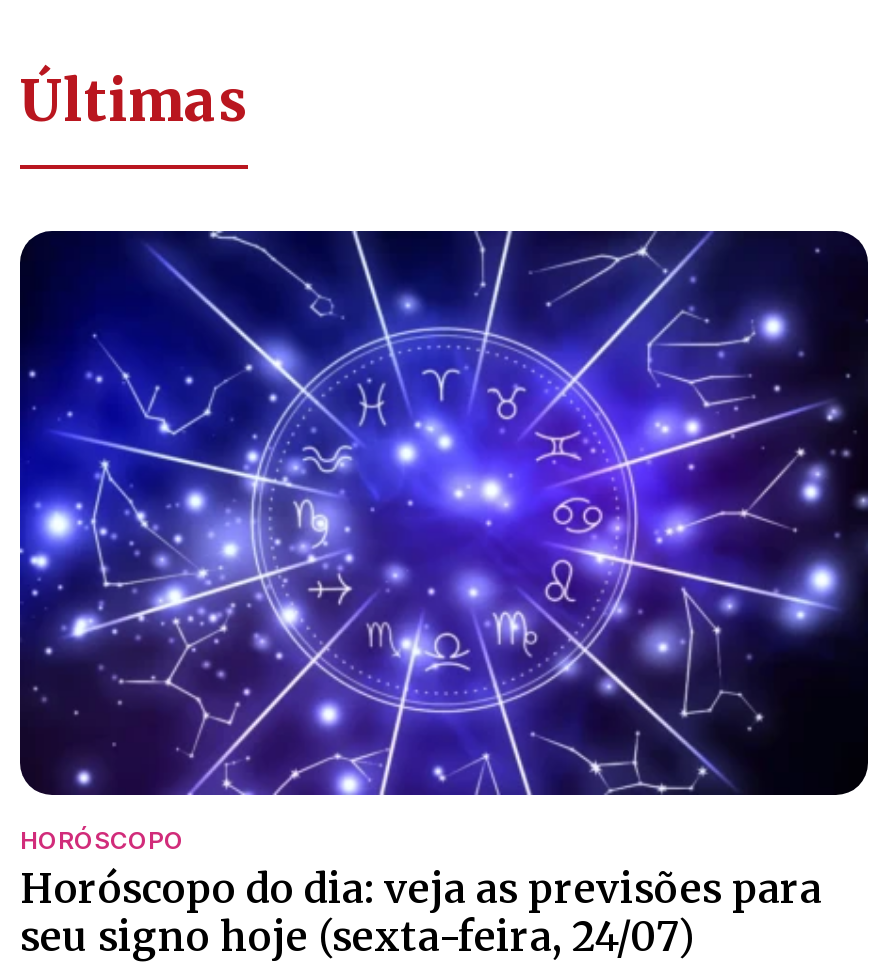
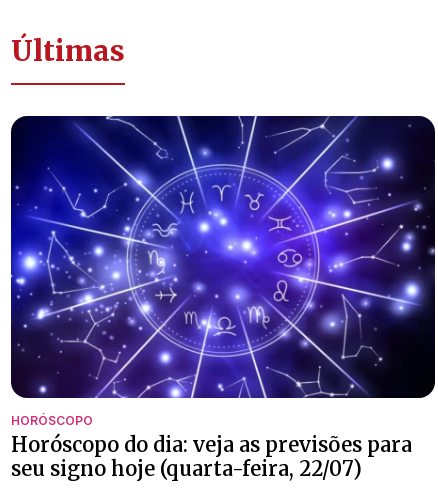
[20,912,696,962] seu signo hoje (sexta-feira, 24/07) -> [11,456,367,481] seu signo hoje (quarta-feira, 22/07)

